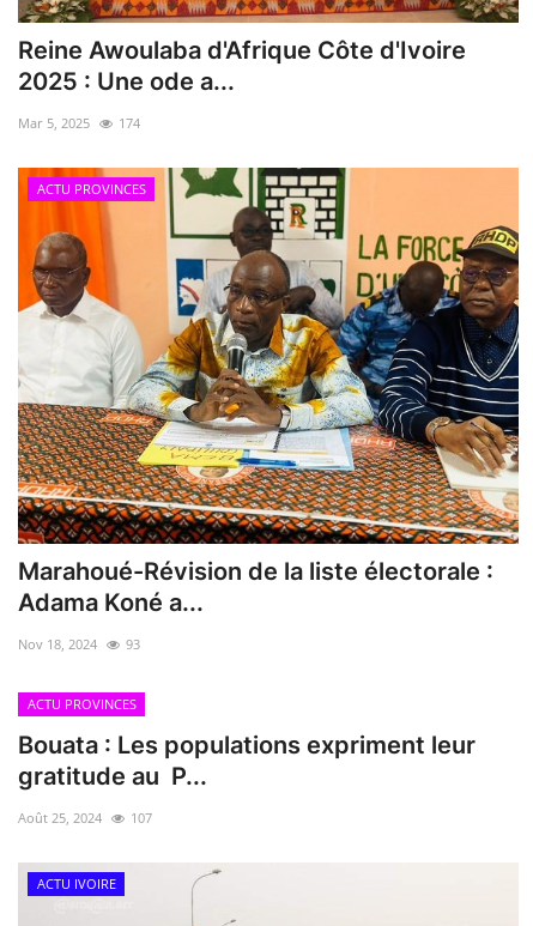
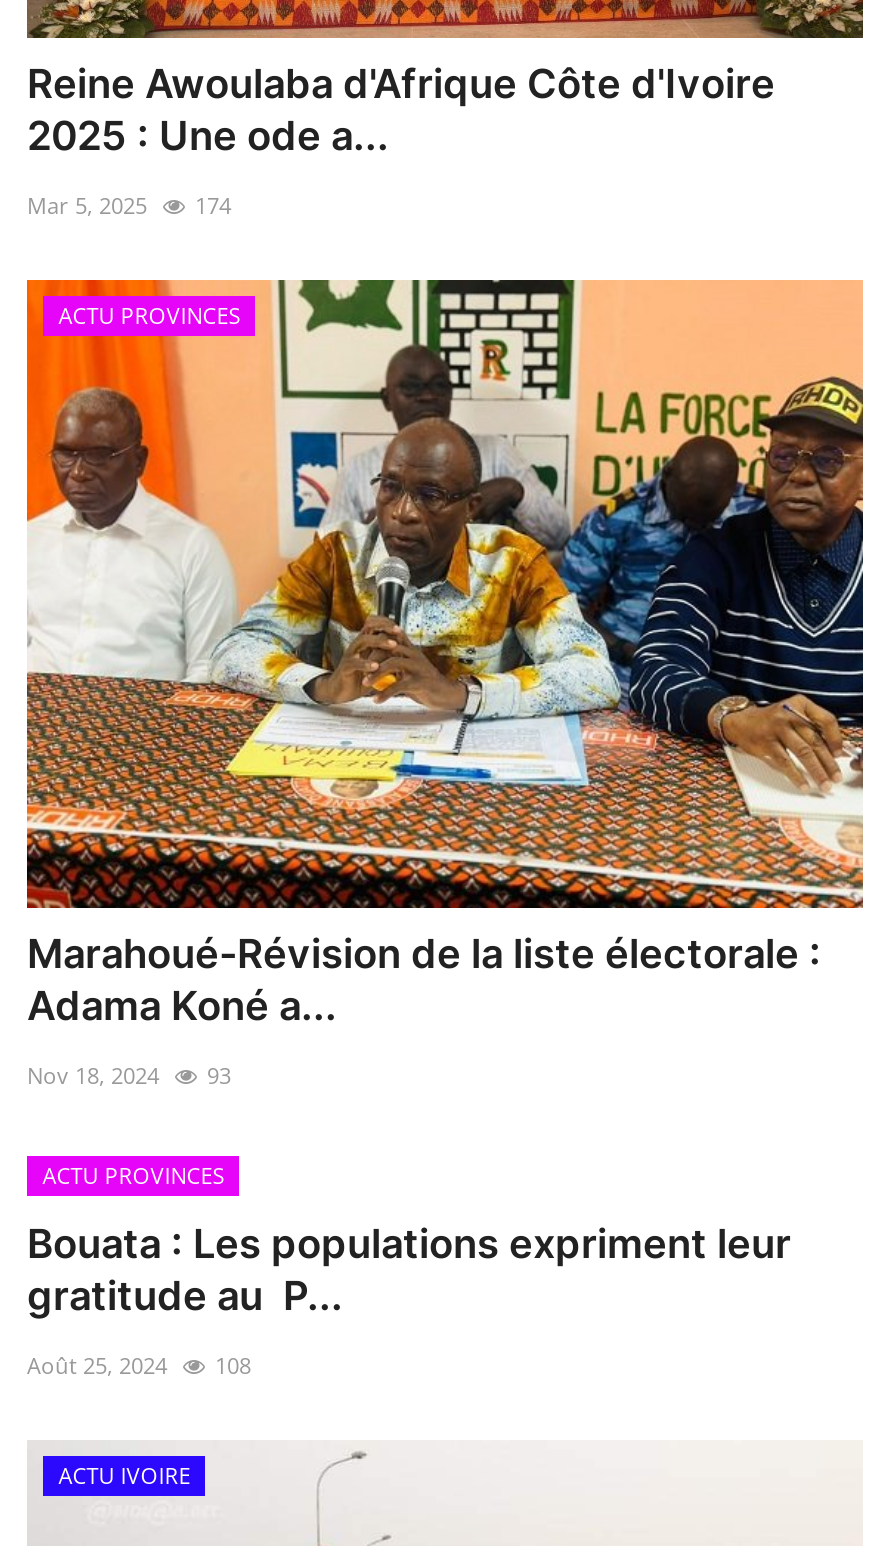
[18,809,152,827] Août 25, 2024 107 -> [27,1350,251,1380] Août 25, 2024 108

